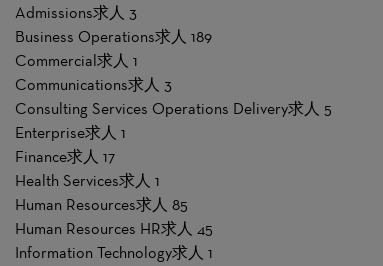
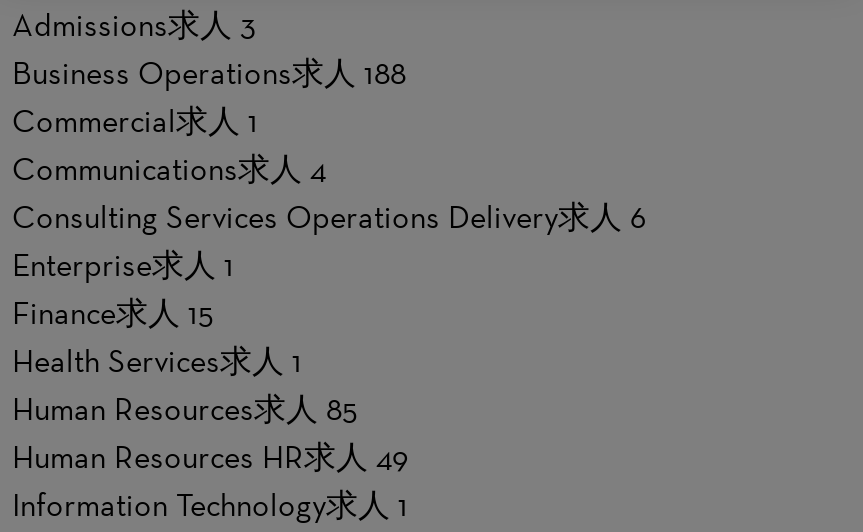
[15,27,212,46] Business Operations求人189 -> [12,54,406,92] Business Operations求人188
[15,75,172,94] Communications求人3 -> [12,150,326,188] Communications求人4
[15,99,332,118] Consulting Services Operations Delivery求人5 -> [12,198,646,236] Consulting Services Operations Delivery求人6
[15,147,115,166] Finance求人17 -> [12,294,214,332] Finance求人15
[15,219,213,238] Human Resources HR求人45 -> [12,438,408,476] Human Resources HR求人49

